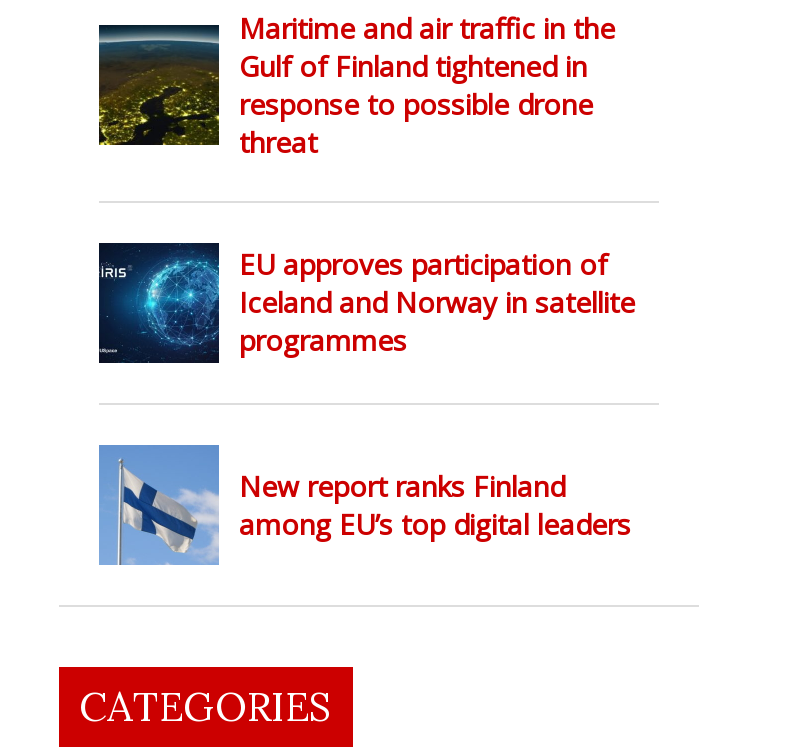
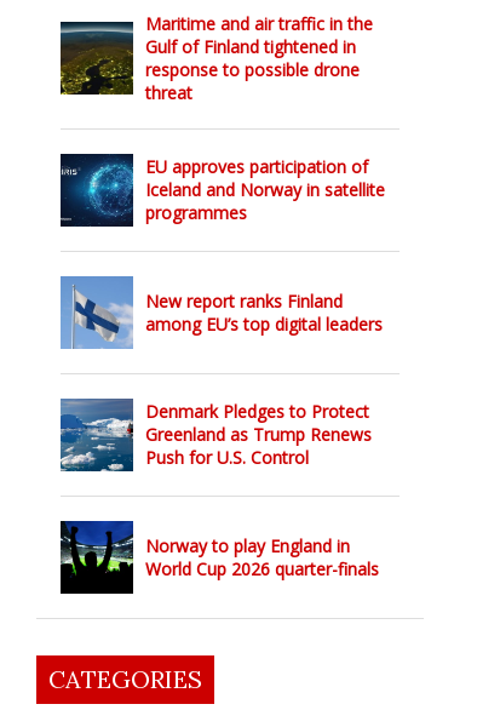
none -> [59,397,372,473] [image] | Denmark Pledges to Protect | Greenland as Trump Renews | Push for U.S. Control
none -> [59,520,379,595] [image] | Norway to play England in | World Cup 2026 quarter-finals

